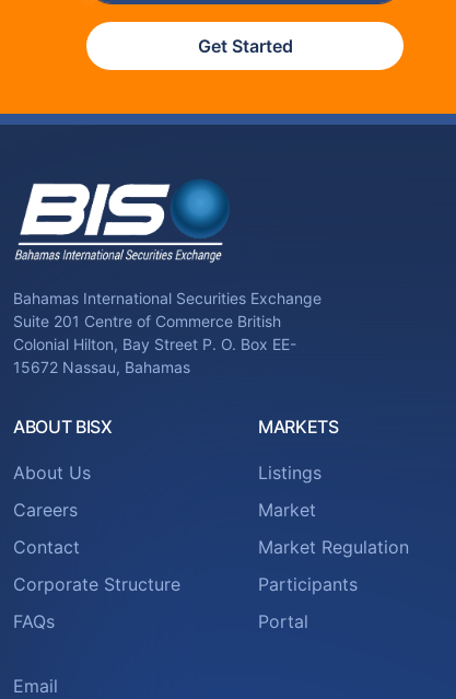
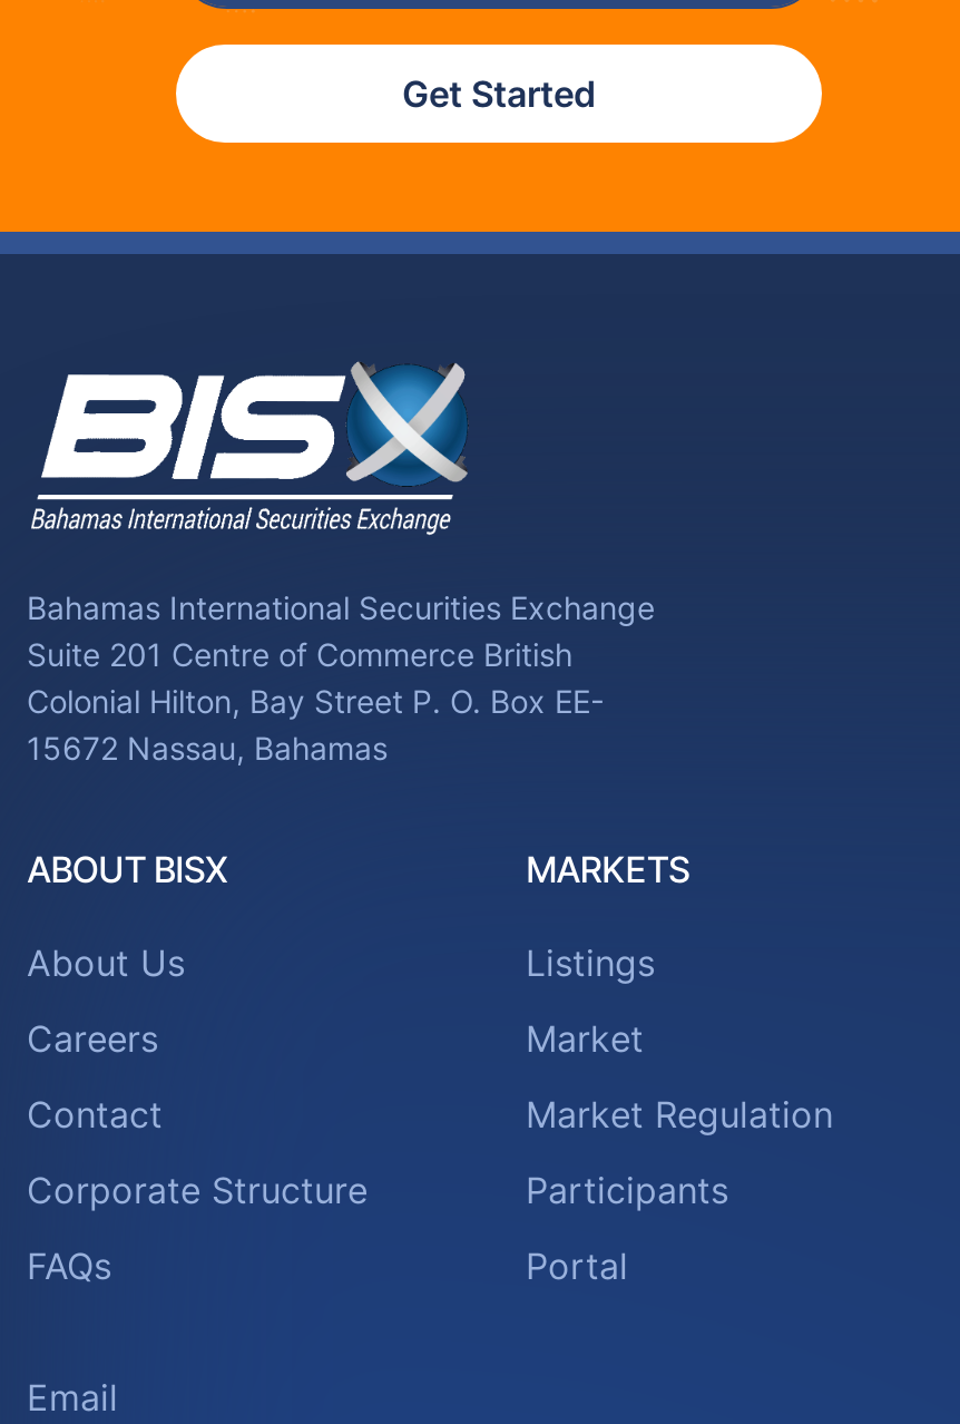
[171,178,229,236] [image] -> [345,361,468,484] [image]

